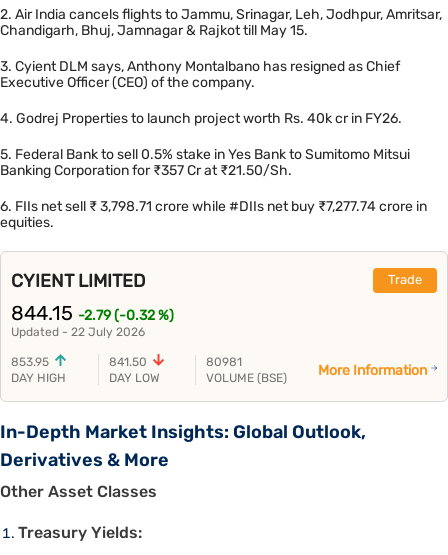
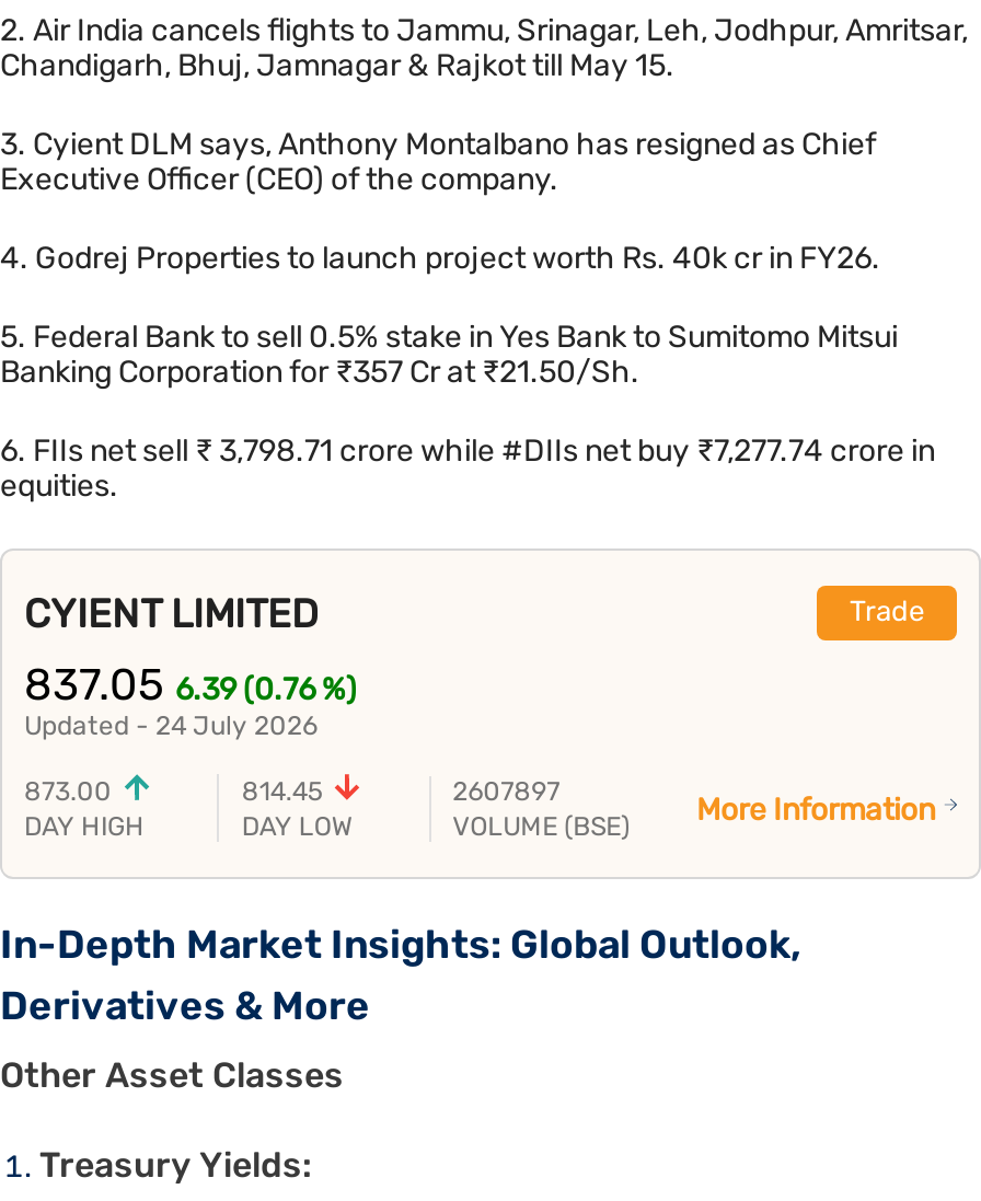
[11,301,174,325] 844.15 -2.79(-0.32%) -> [24,658,357,711] 837.05 6.39(0.76%)
[11,325,145,339] Updated - 22 July 2026 -> [24,711,318,741] Updated - 24 July 2026
[11,355,49,369] 853.95 -> [24,776,112,807] 873.00
[109,355,147,369] 841.50 -> [242,776,323,807] 814.45
[206,354,242,368] 80981 -> [453,775,560,806] 2607897

